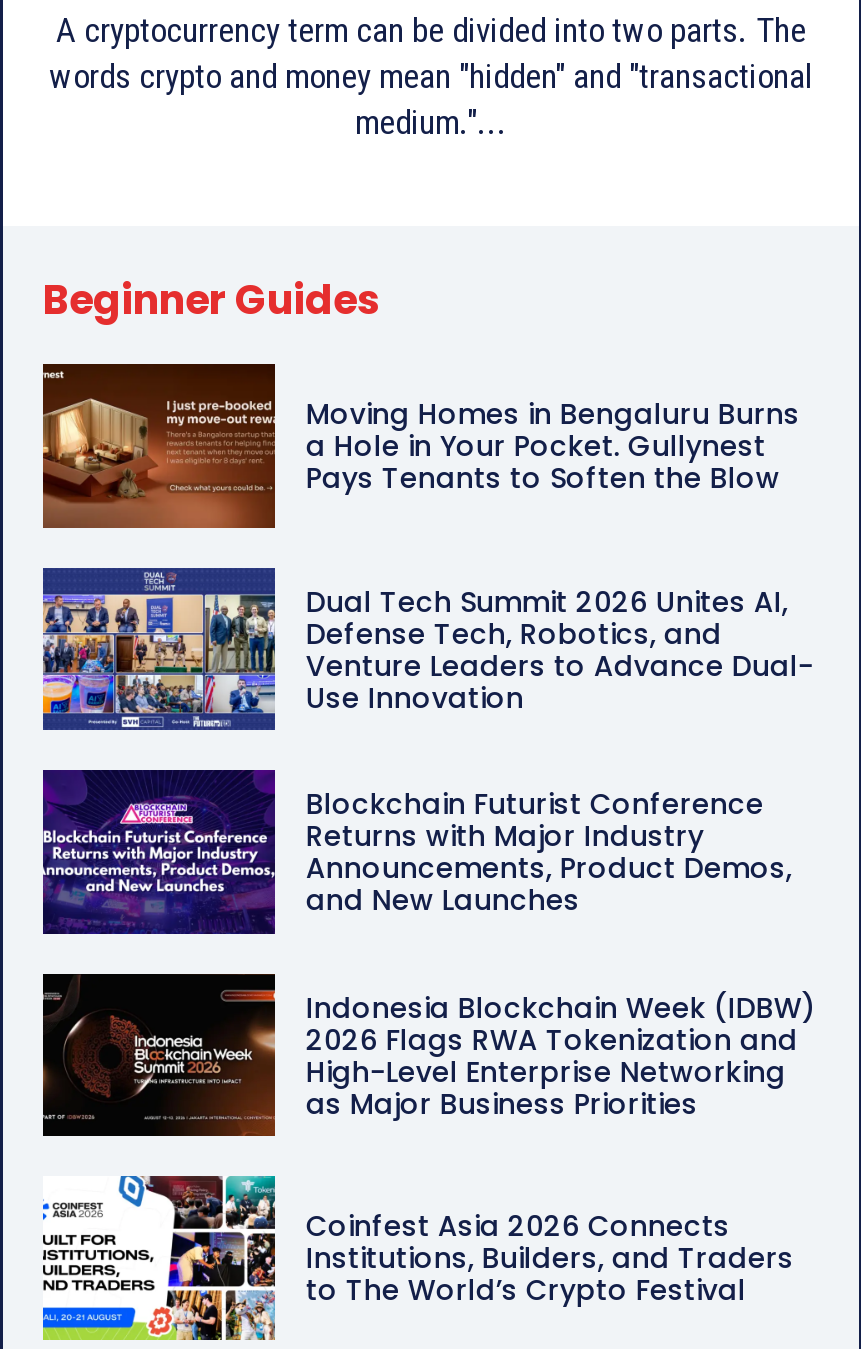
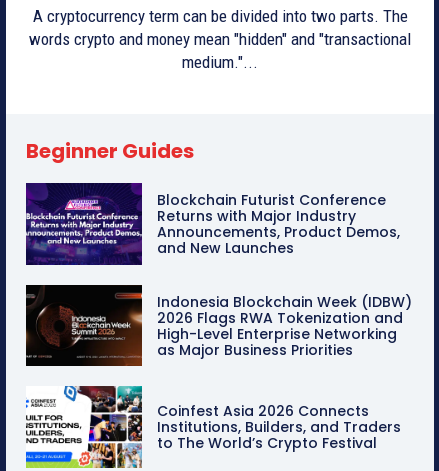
[41,362,814,717] [image] | Moving Homes in Bengaluru Burns | a Hole in Your Pocket. Gullynest | Pays Tenants to Soften the Blow | Dual Tech Summit 2026 Unites AI, | Defense Tech, Robotics, and | Venture Leaders to Advance Dual- | Use Innovation -> none
[41,566,277,732] [image] -> none

